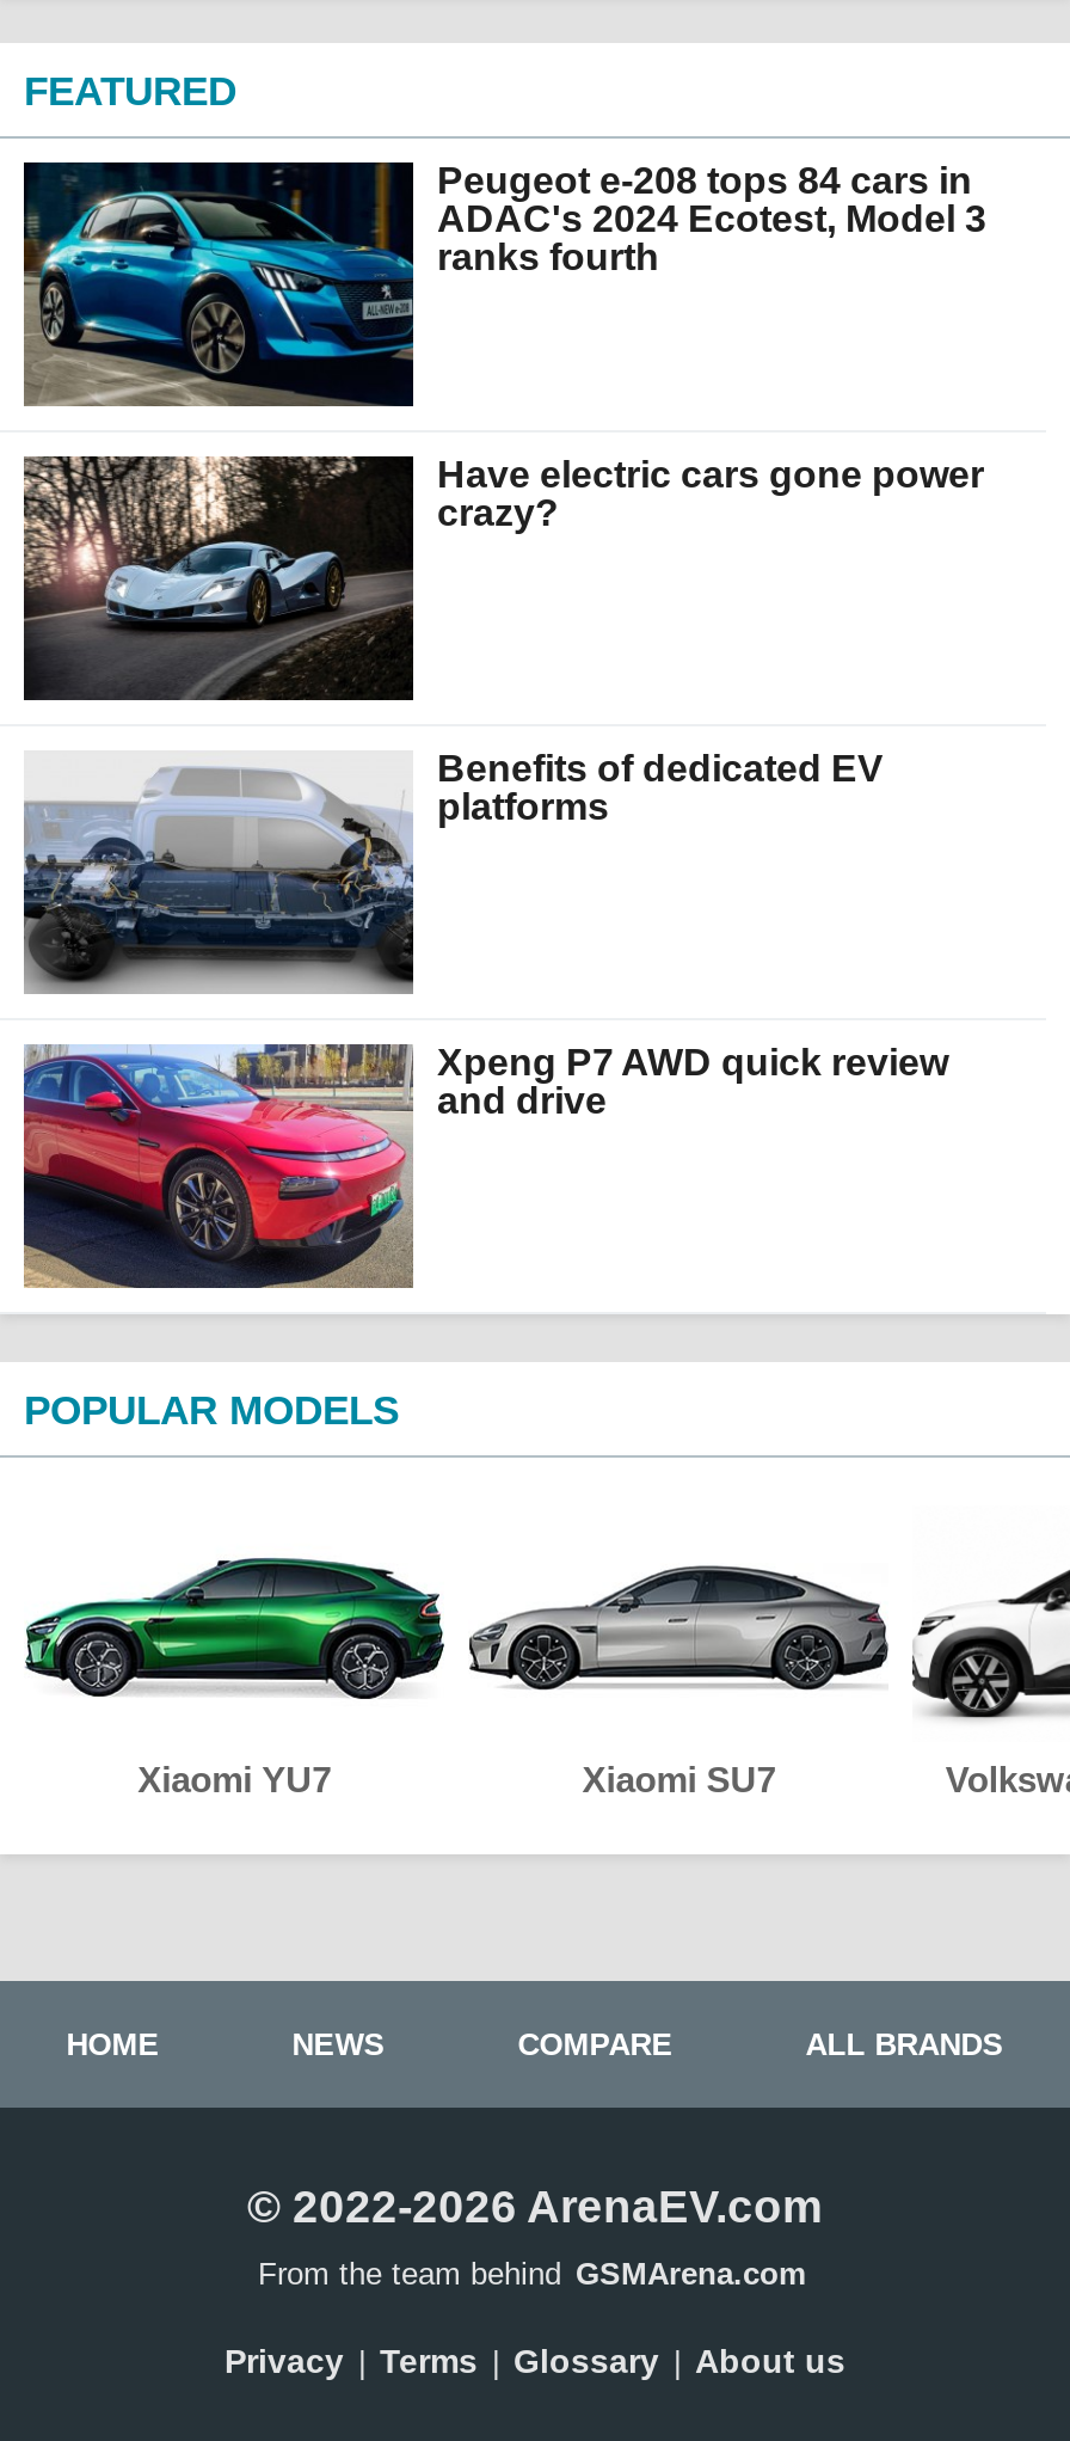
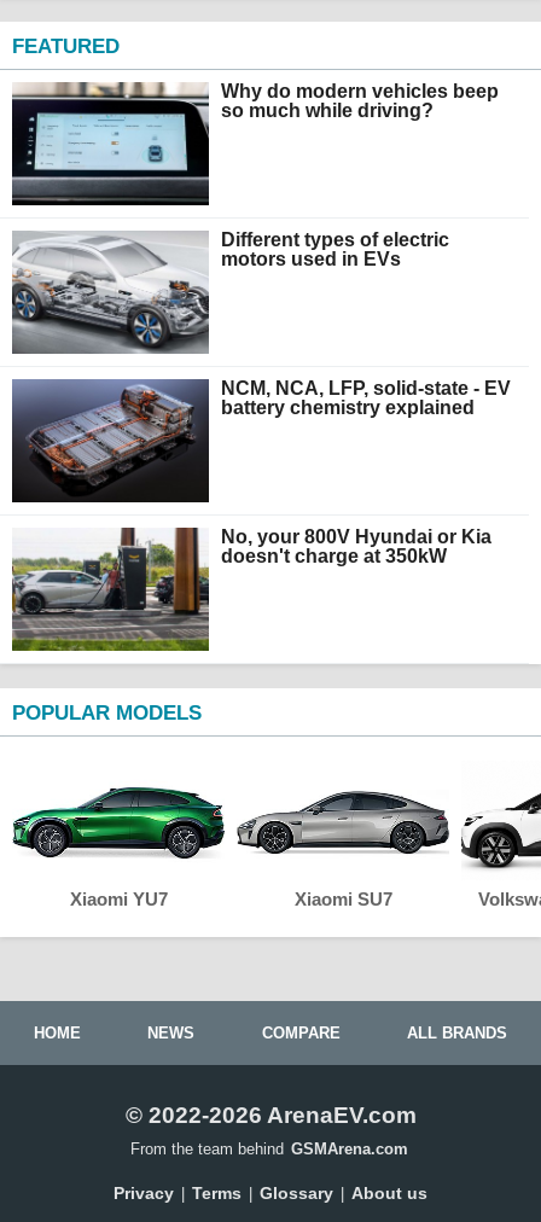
[21,160,986,409] [image] | Peugeot e-208 tops 84 cars in | ADAC's 2024 Ecotest, Model 3 | ranks fourth -> [11,81,499,206] [image] | Why do modern vehicles beep | so much while driving?
[21,454,984,703] [image] | Have electric cars gone power | crazy? -> [12,229,449,354] [image] | Different types of electric | motors used in EVs
[24,747,884,992] [image] | Benefits of dedicated EV | platforms -> [11,378,511,502] [image] | NCM, NCA, LFP, solid-state - EV | battery chemistry explained
[21,1041,948,1288] [image] | Xpeng P7 AWD quick review | and drive -> [11,526,491,651] [image] | No, your 800V Hyundai or Kia | doesn't charge at 350kW

